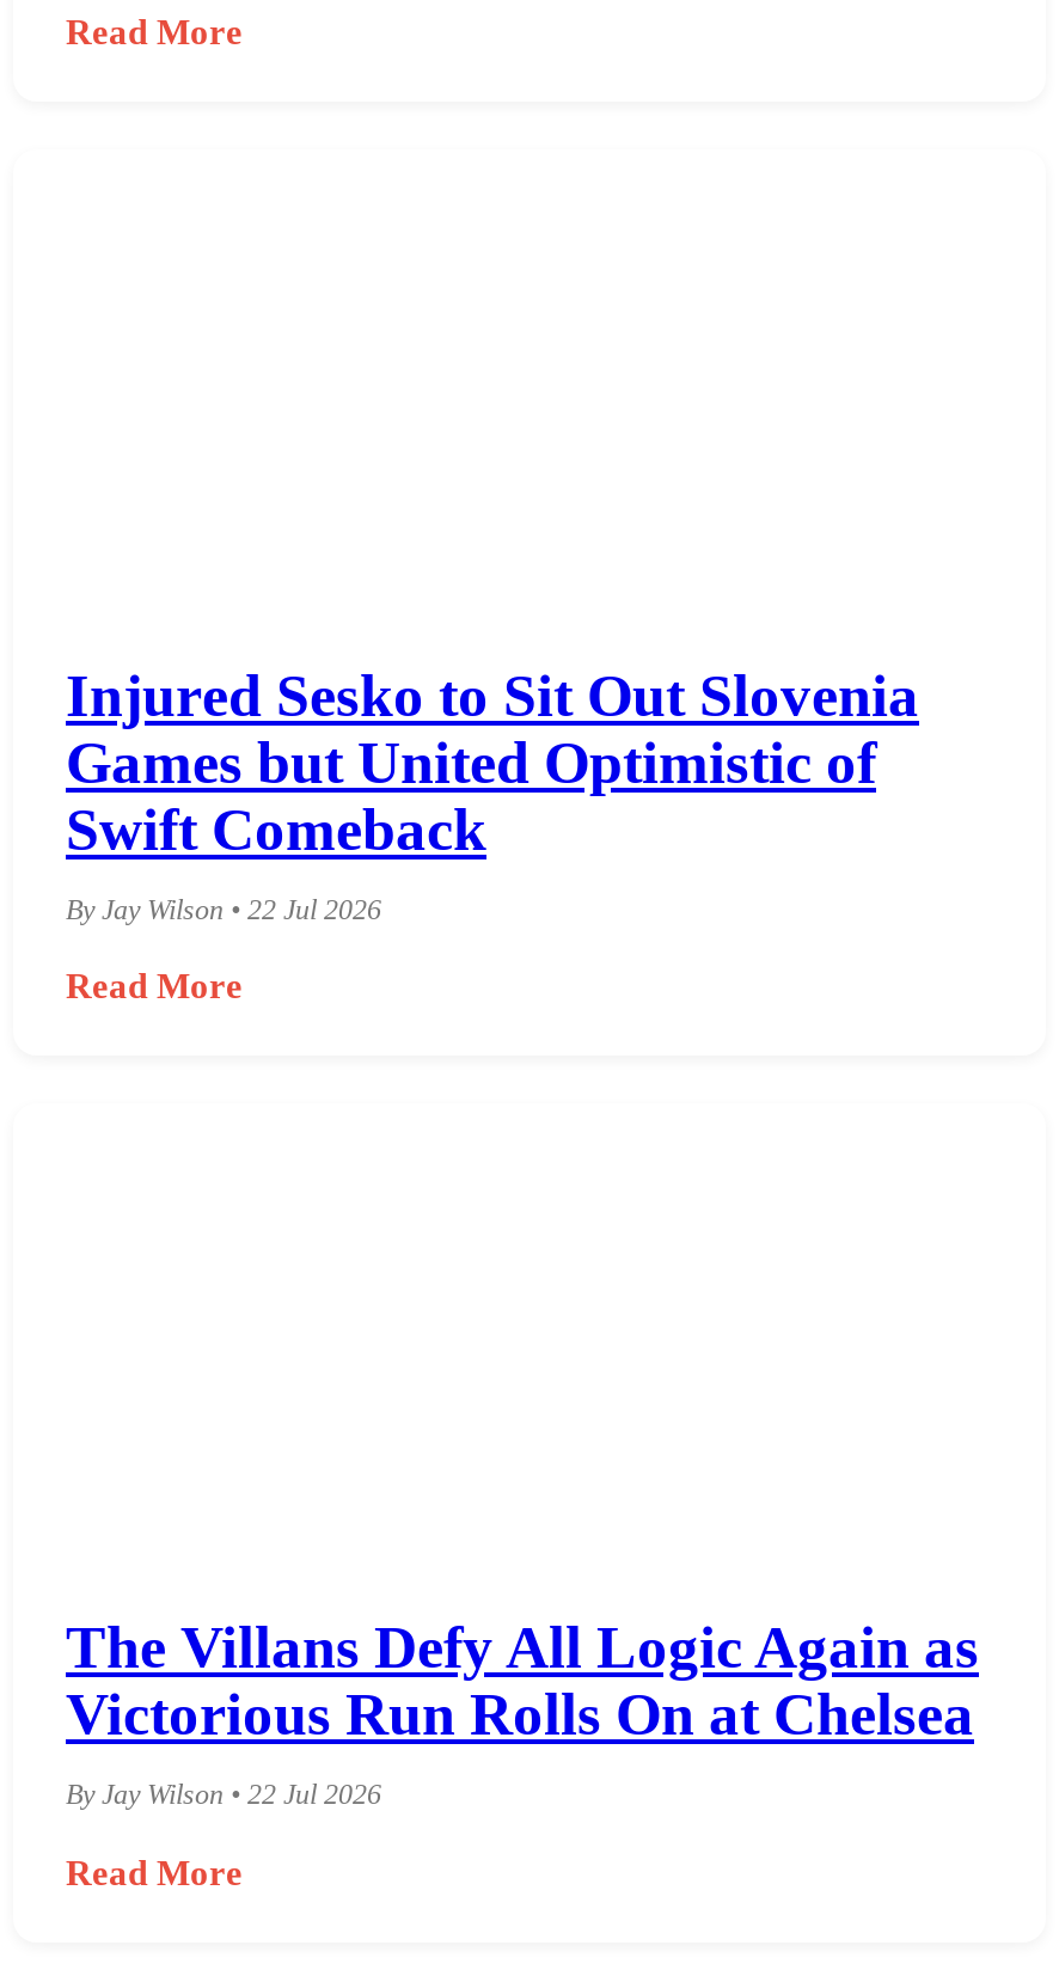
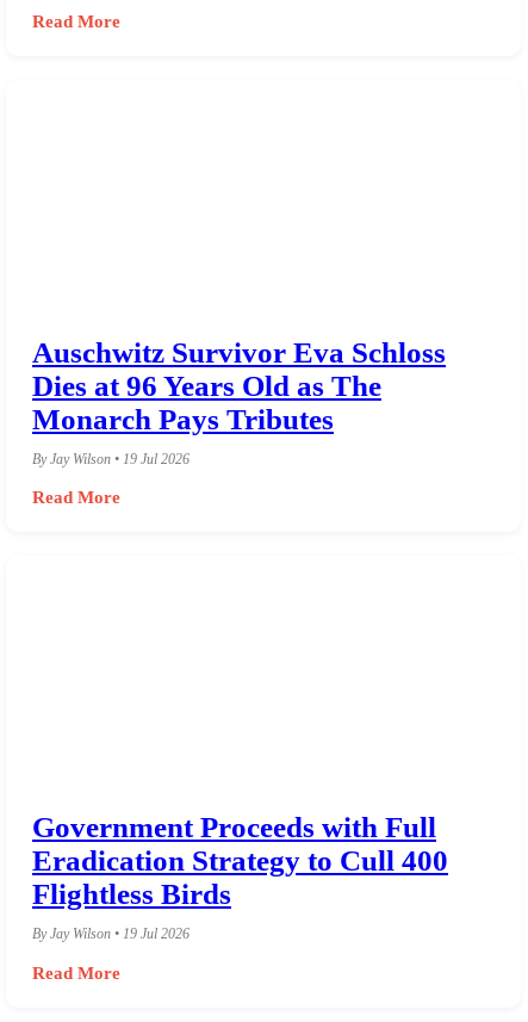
[66,662,919,861] Injured Sesko to Sit Out Slovenia | Games but United Optimistic of | Swift Comeback -> [32,336,446,435] Auschwitz Survivor Eva Schloss | Dies at 96 Years Old as The | Monarch Pays Tributes
[66,892,381,925] By Jay Wilson • 22 Jul 2026 -> [32,450,190,467] By Jay Wilson • 19 Jul 2026
[66,1616,979,1748] The Villans Defy All Logic Again as | Victorious Run Rolls On at Chelsea -> [32,812,448,910] Government Proceeds with Full | Eradication Strategy to Cull 400 | Flightless Birds
[66,1779,381,1812] By Jay Wilson • 22 Jul 2026 -> [32,926,190,943] By Jay Wilson • 19 Jul 2026

